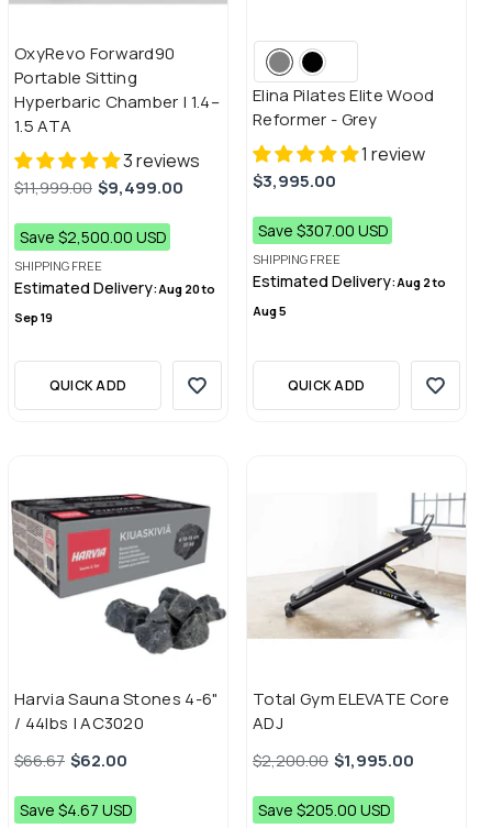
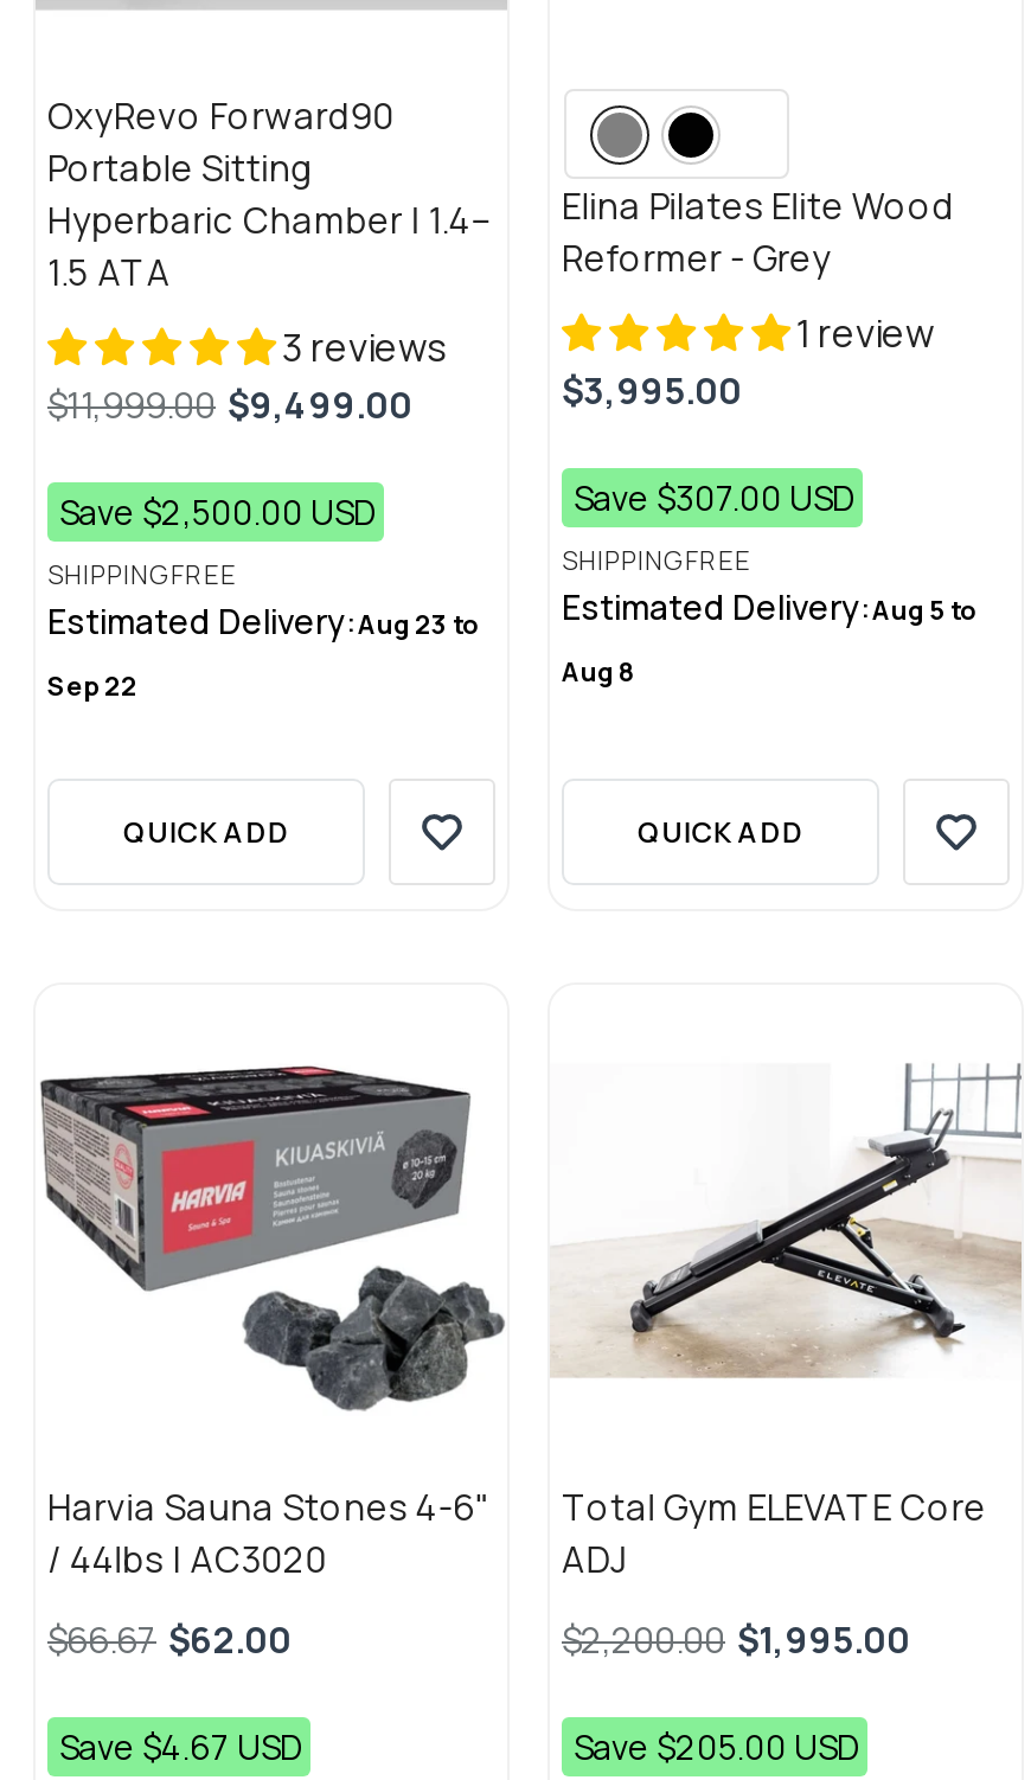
[253,271,446,291] Estimated Delivery:Aug 2 to -> [562,583,979,628] Estimated Delivery:Aug 5 to
[14,277,215,298] Estimated Delivery:Aug 20 to -> [47,597,481,642] Estimated Delivery:Aug 23 to
[253,302,287,319] Aug 5 -> [562,652,635,687] Aug 8
[14,309,53,325] Sep 19 -> [47,666,137,702] Sep 22

